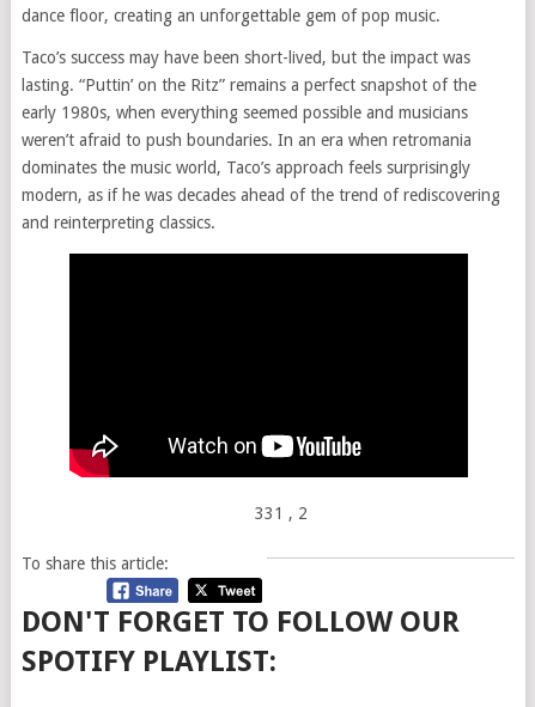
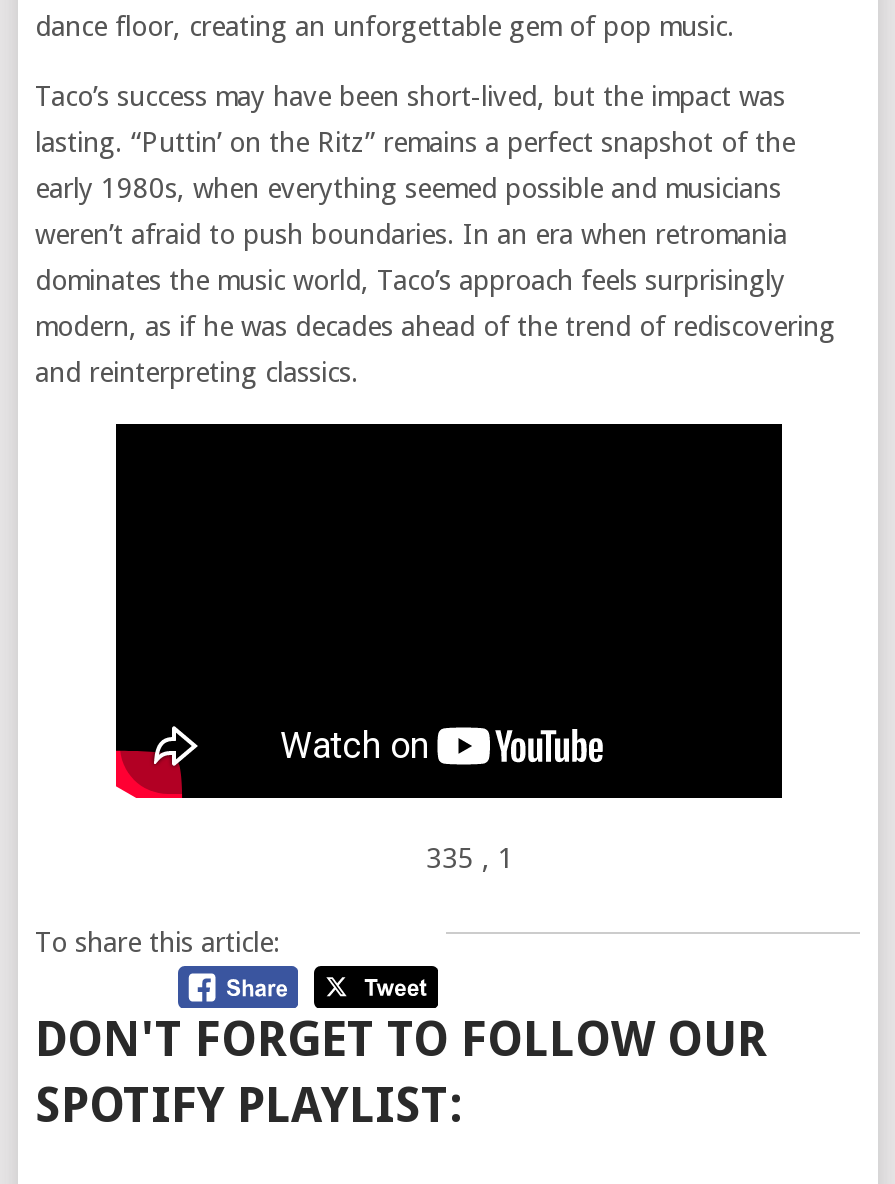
[250,504,308,523] 331, 2 -> [418,842,514,874] 335, 1

